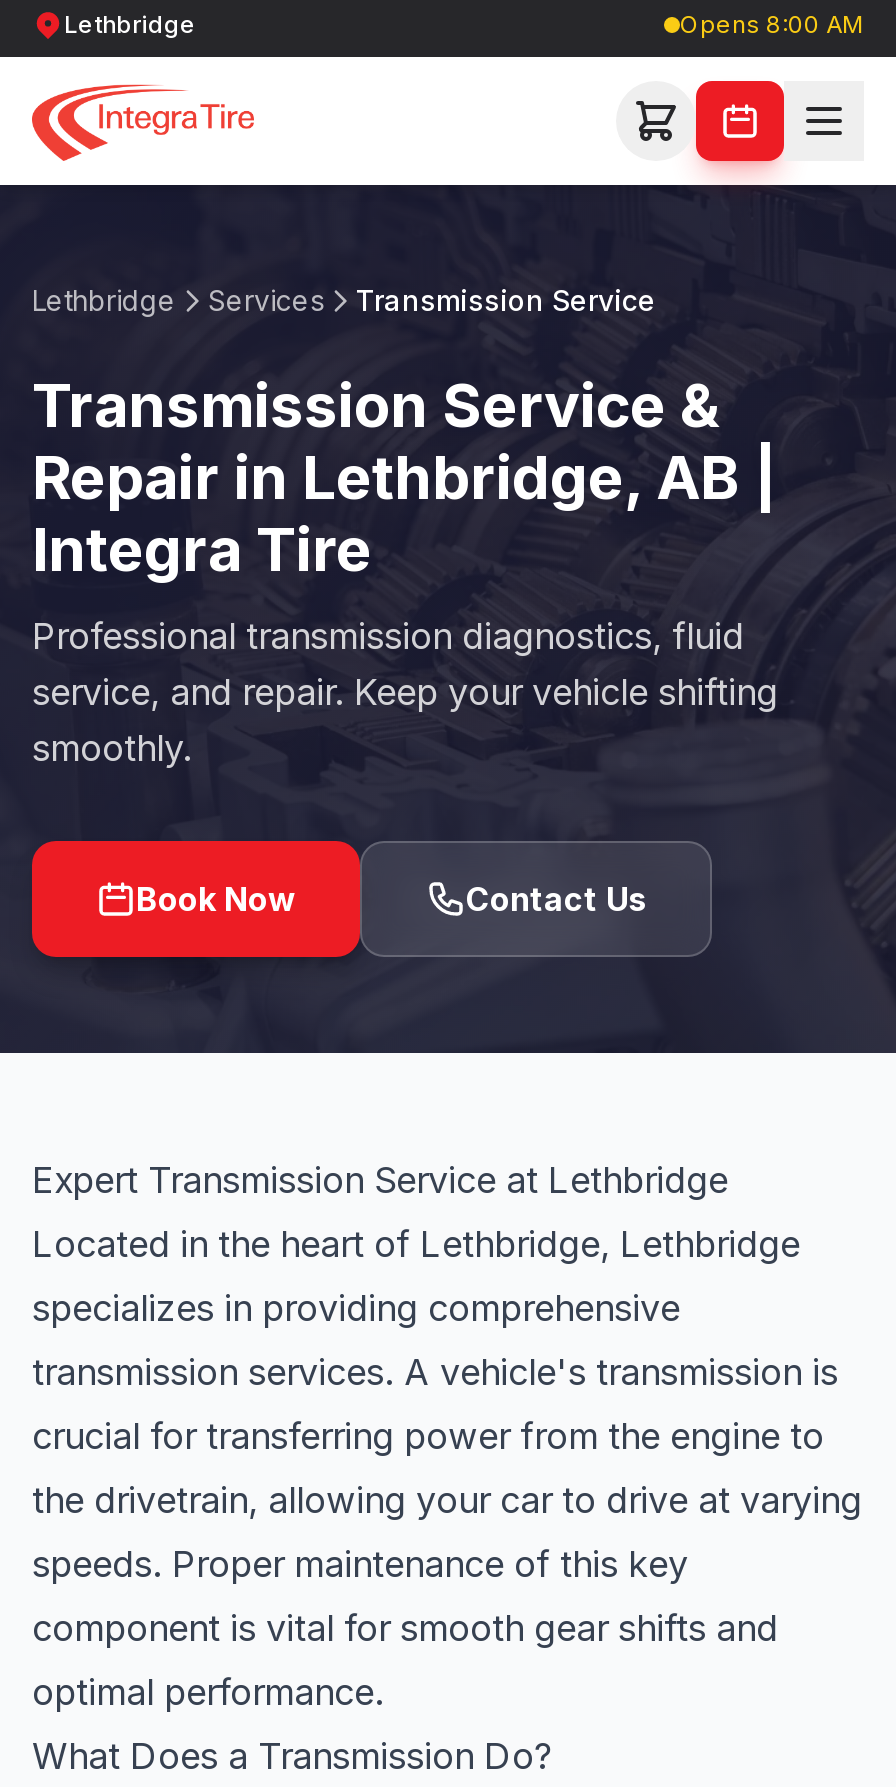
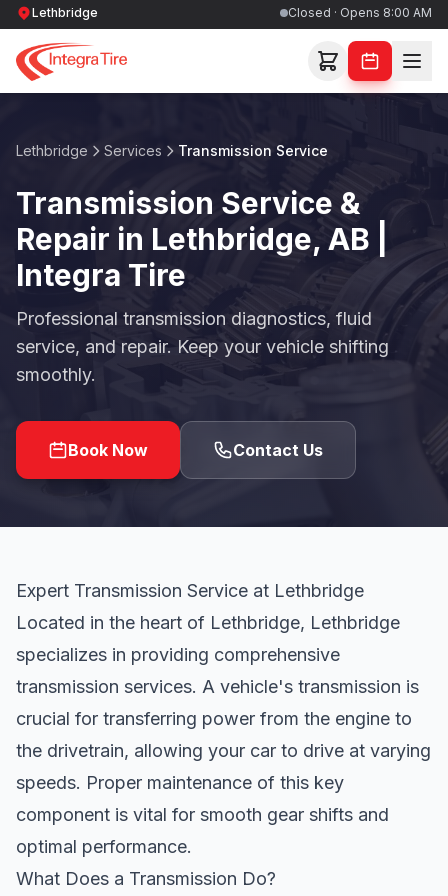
[680,9,864,39] Opens 8:00 AM -> [288,5,432,20] Closed · Opens 8:00 AM

